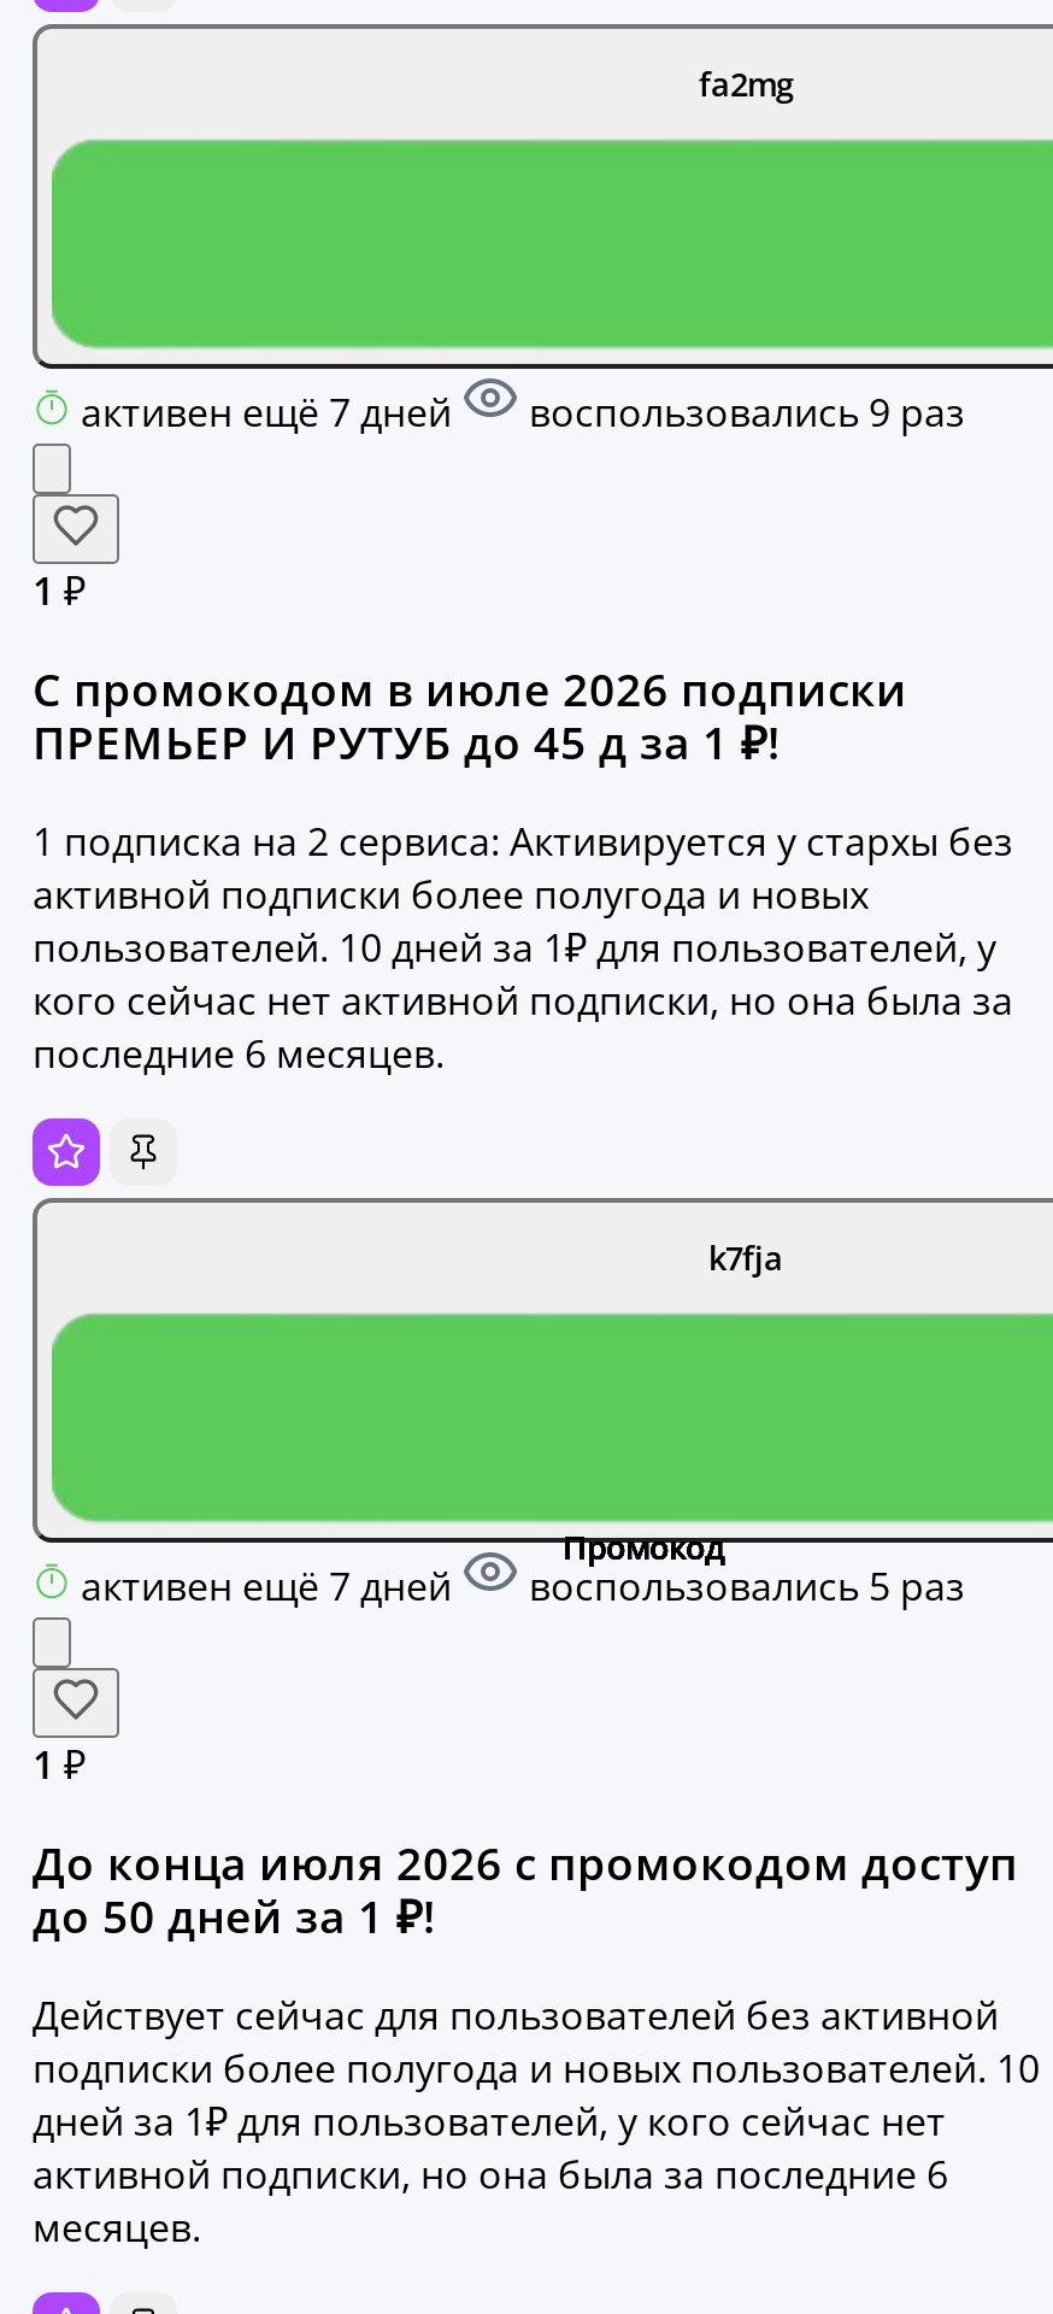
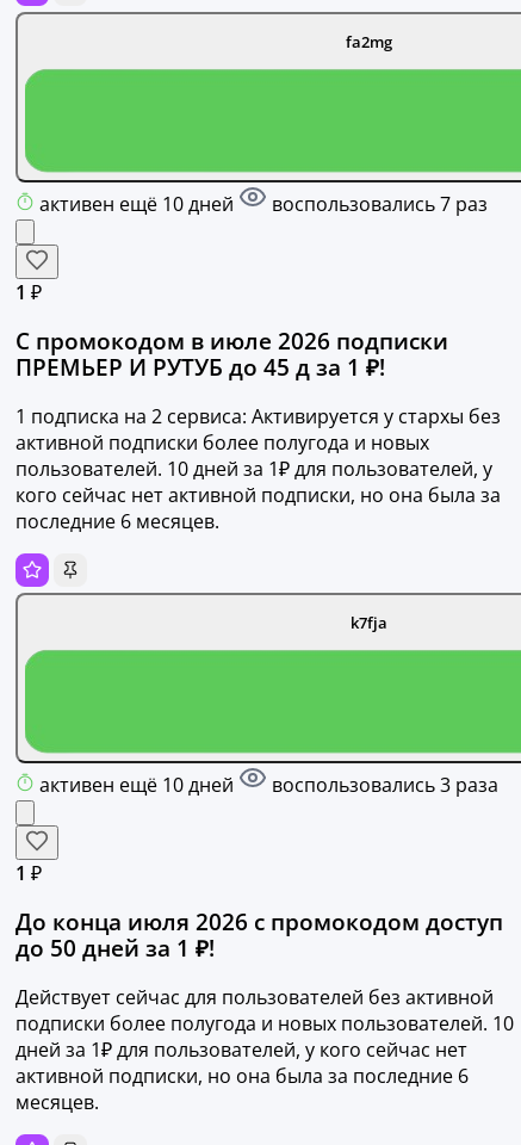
[81,386,461,439] активен ещё 7 дней -> [39,191,238,217] активен ещё 10 дней
[519,386,965,439] воспользовались 9 раз -> [267,191,488,217] воспользовались 7 раз
[81,1560,461,1613] активен ещё 7 дней -> [39,772,238,798] активен ещё 10 дней
[519,1560,965,1613] воспользовались 5 раз -> [267,772,498,798] воспользовались 3 раза

